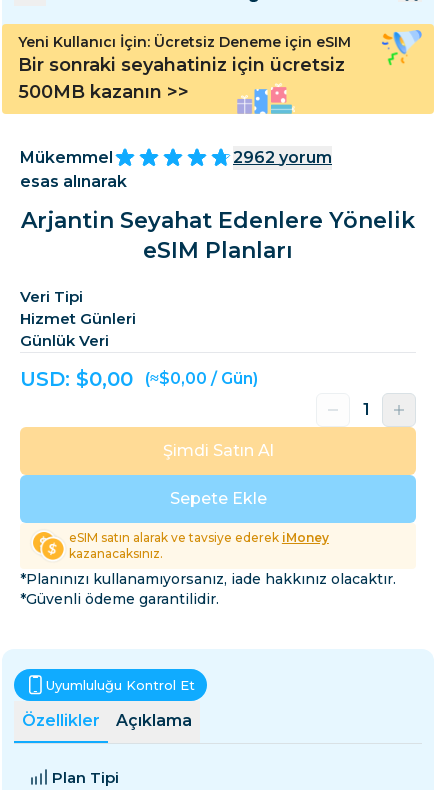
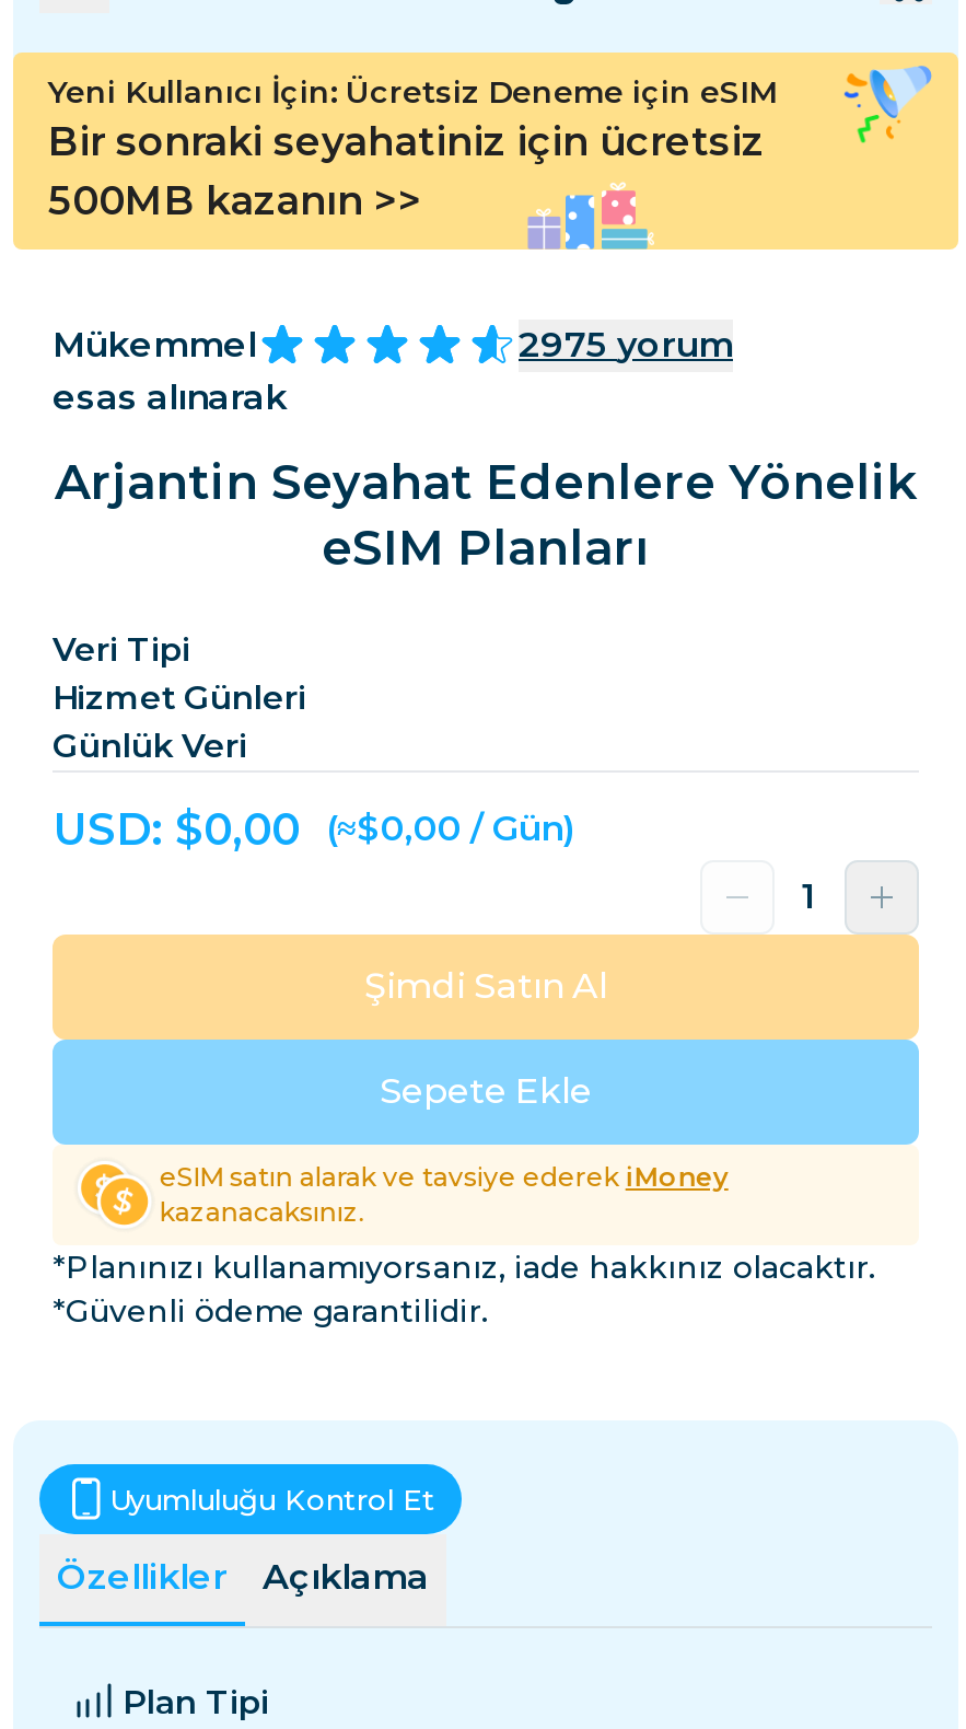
[233,148,332,167] 2962 yorum -> [519,324,733,365] 2975 yorum

